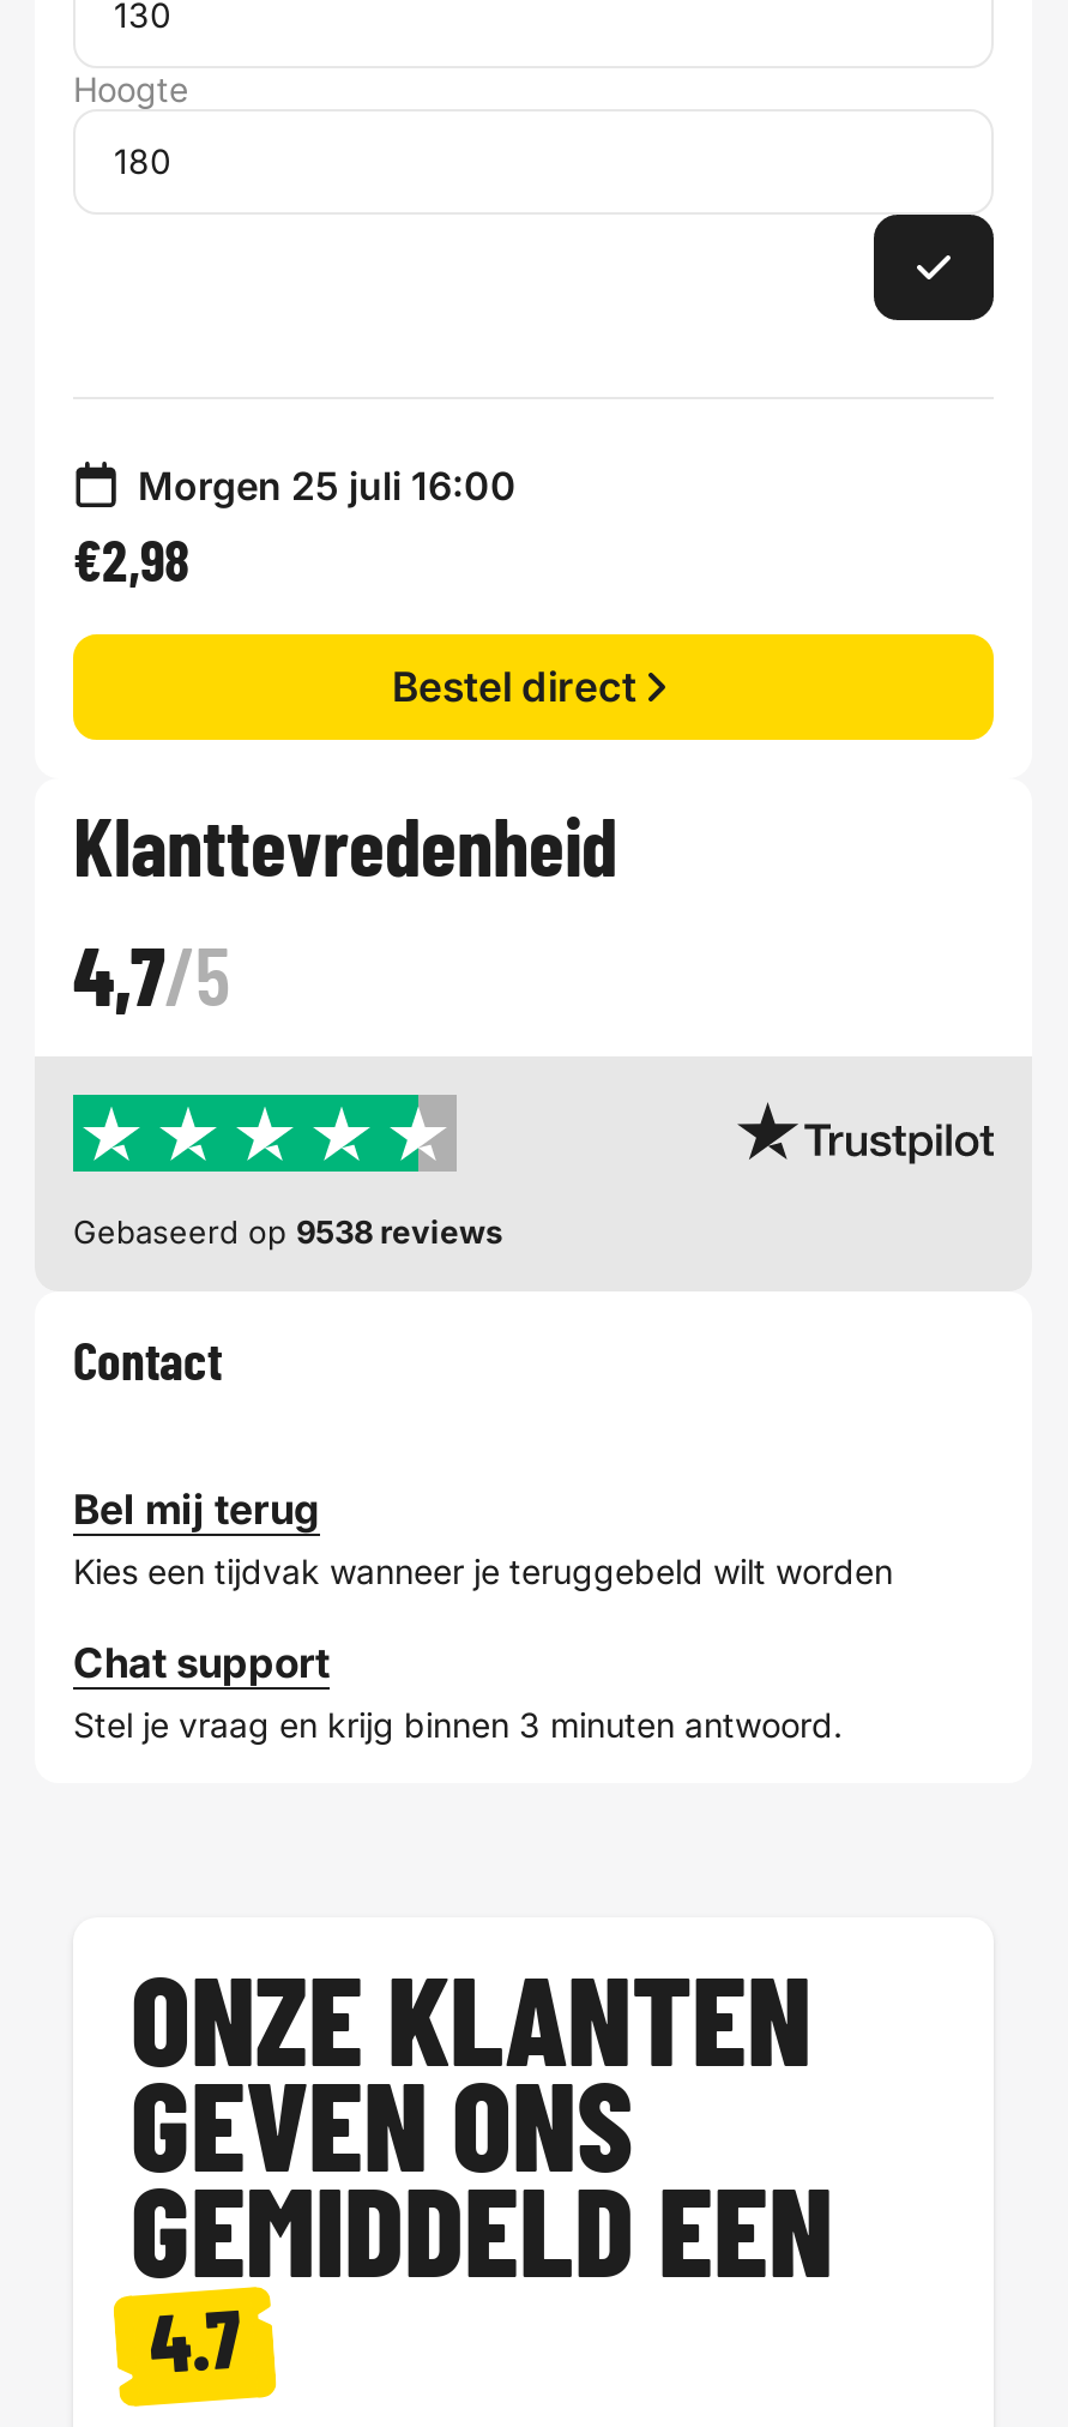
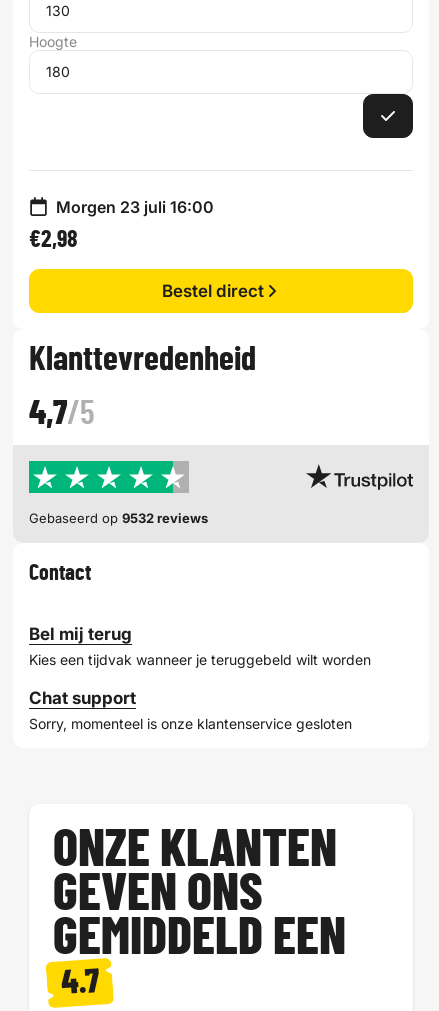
[138,462,517,510] Morgen 25 juli 16:00 -> [56,197,214,217] Morgen 23 juli 16:00
[73,1212,502,1251] Gebaseerd op 9538 reviews -> [29,510,208,526] Gebaseerd op 9532 reviews
[73,1704,843,1745] Stel je vraag en krijg binnen 3 minuten antwoord. -> [29,715,352,732] Sorry, momenteel is onze klantenservice gesloten

